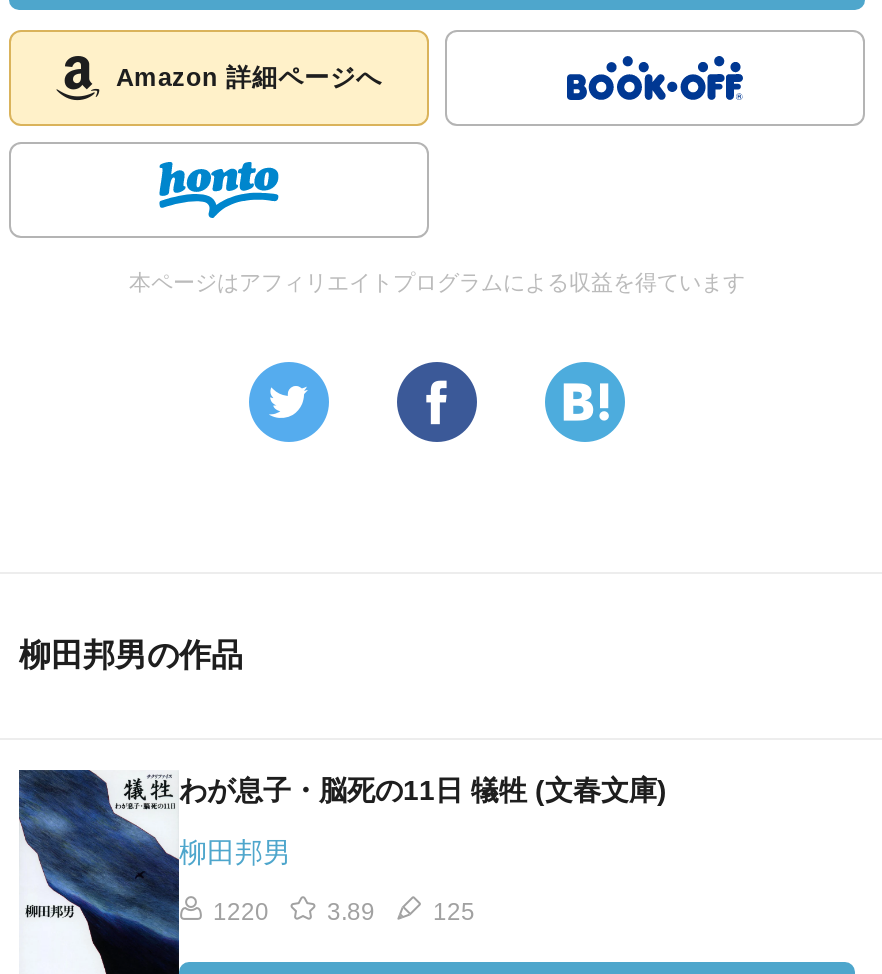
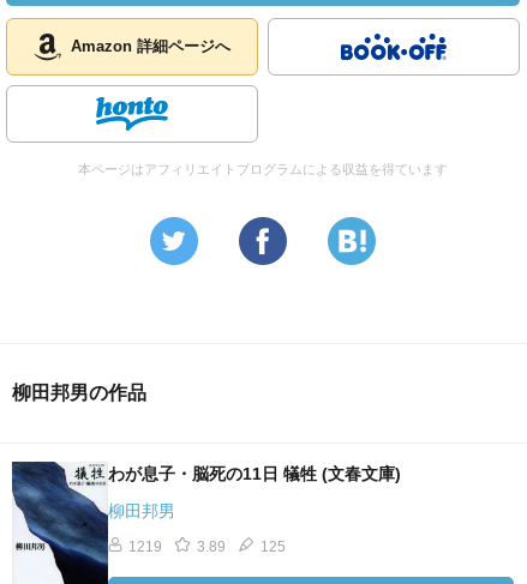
[213,898,269,926] 1220 -> [128,538,162,555] 1219

